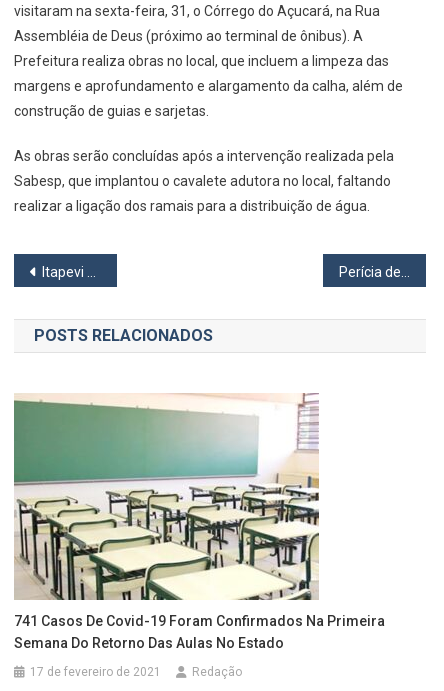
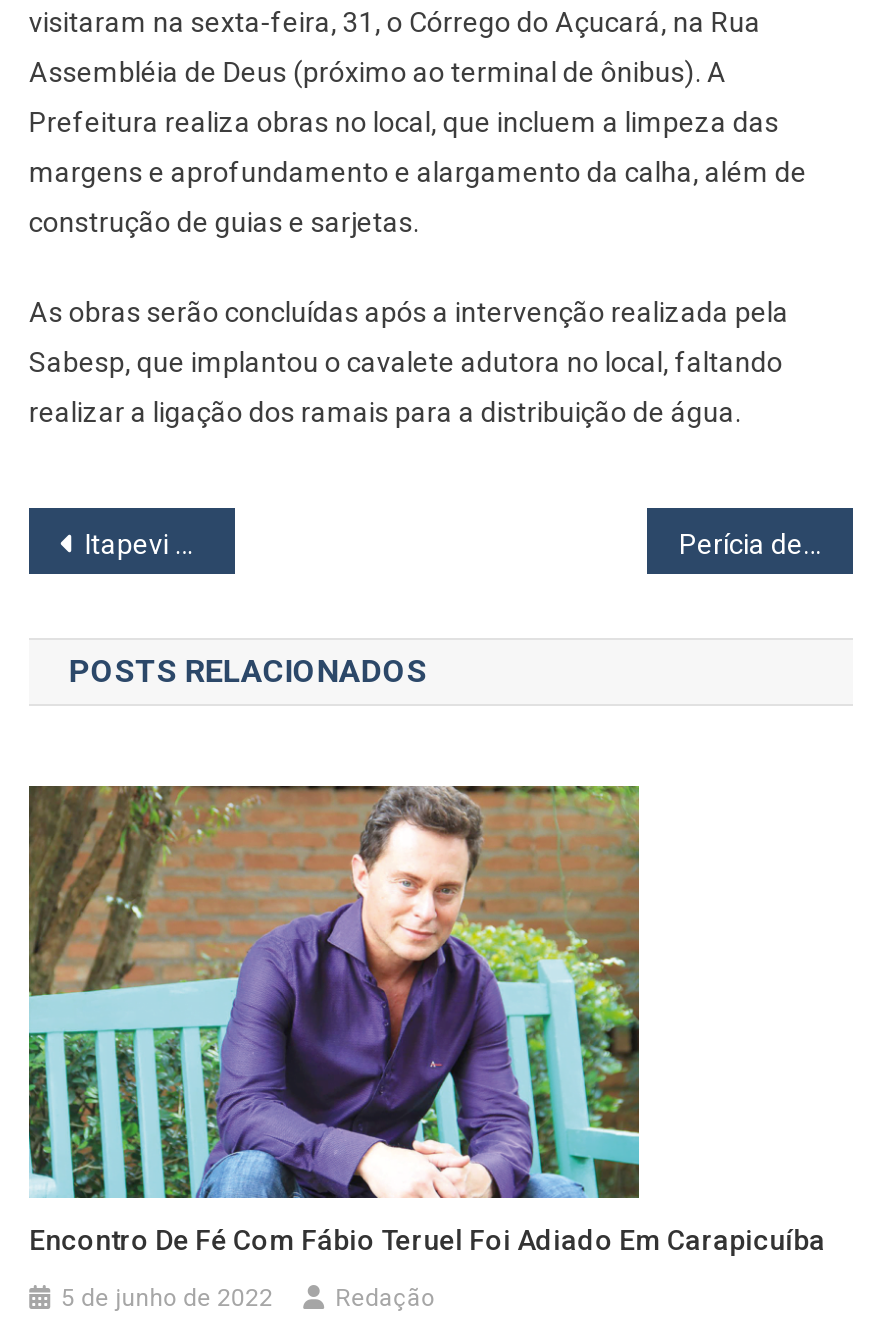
[14,392,385,651] [image] | 741 Casos De Covid-19 Foram Confirmados Na Primeira | Semana Do Retorno Das Aulas No Estado -> [27,784,825,1255] [image] | Encontro De Fé Com Fábio Teruel Foi Adiado Em Carapicuíba
[30,665,161,679] 17 de fevereiro de 2021 -> [61,1283,273,1311] 5 de junho de 2022

